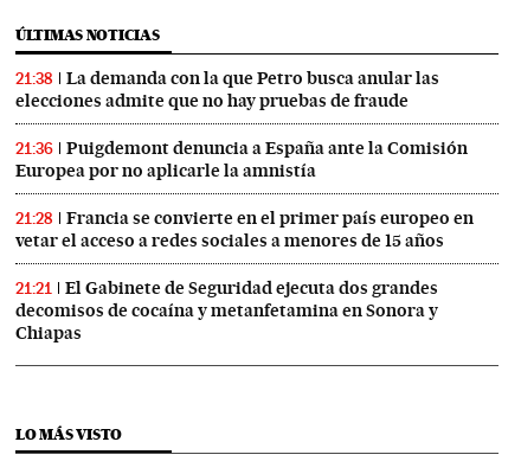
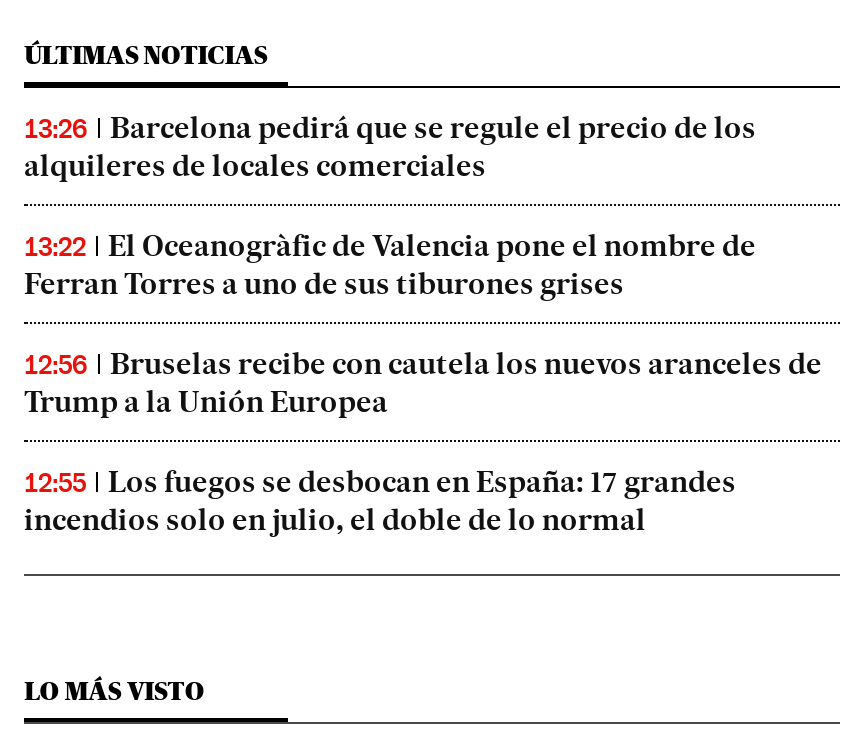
[15,68,439,112] 21:38 | La demanda con la que Petro busca anular las | elecciones admite que no hay pruebas de fraude -> [24,109,756,183] 13:26 | Barcelona pedirá que se regule el precio de los | alquileres de locales comerciales
[15,138,468,182] 21:36 | Puigdemont denuncia a España ante la Comisión | Europea por no aplicarle la amnistía -> [24,227,756,301] 13:22 | El Oceanogràfic de Valencia pone el nombre de | Ferran Torres a uno de sus tiburones grises
[15,208,474,252] 21:28 | Francia se convierte en el primer país europeo en | vetar el acceso a redes sociales a menores de 15 años -> [24,345,822,419] 12:56 | Bruselas recibe con cautela los nuevos aranceles de | Trump a la Unión Europea
[15,278,438,344] 21:21 | El Gabinete de Seguridad ejecuta dos grandes | decomisos de cocaína y metanfetamina en Sonora y | Chiapas -> [24,463,736,537] 12:55 | Los fuegos se desbocan en España: 17 grandes | incendios solo en julio, el doble de lo normal

